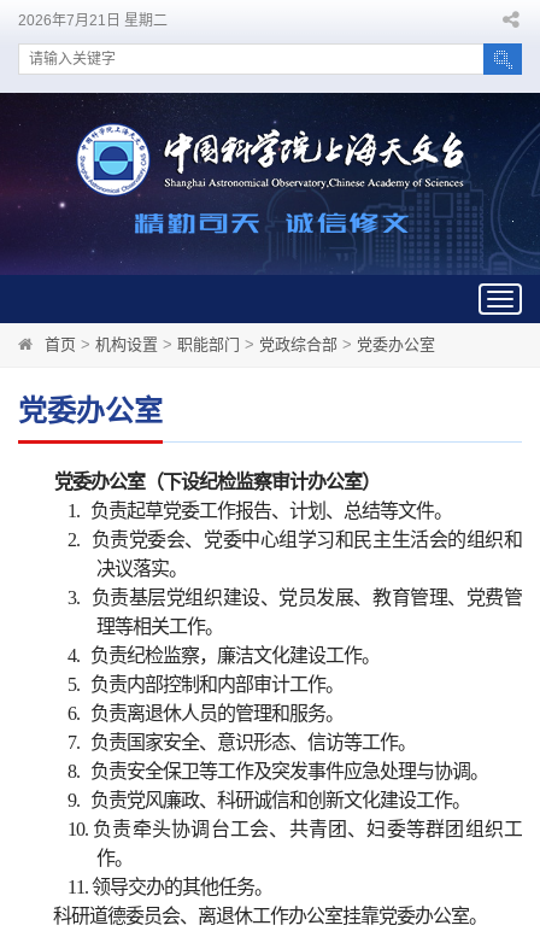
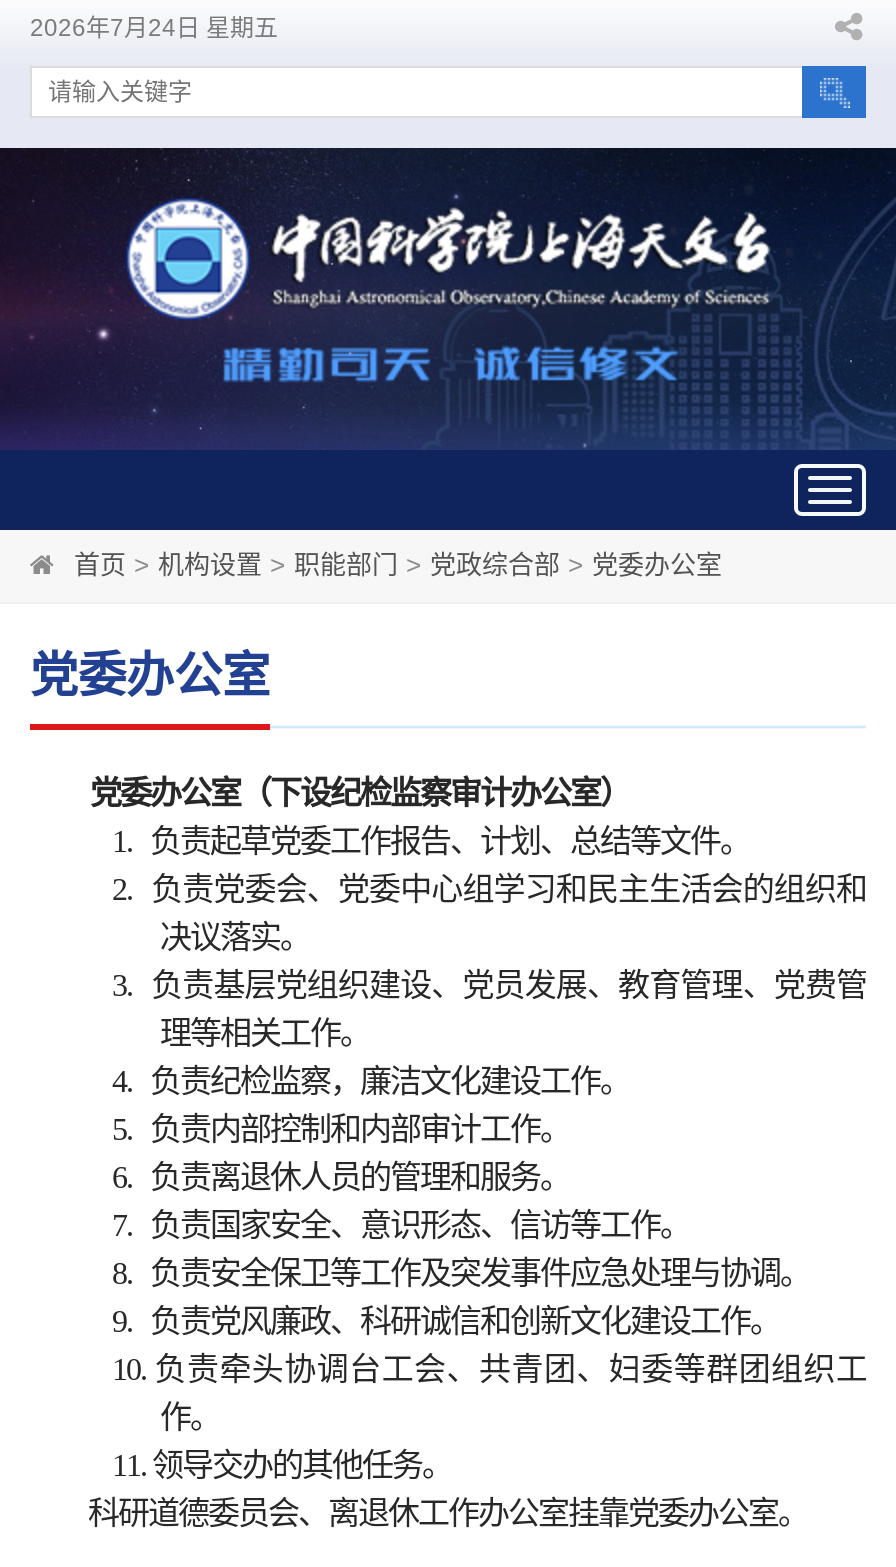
[18,12,168,29] 2026年7月21日 星期二 -> [30,14,278,42] 2026年7月24日 星期五

